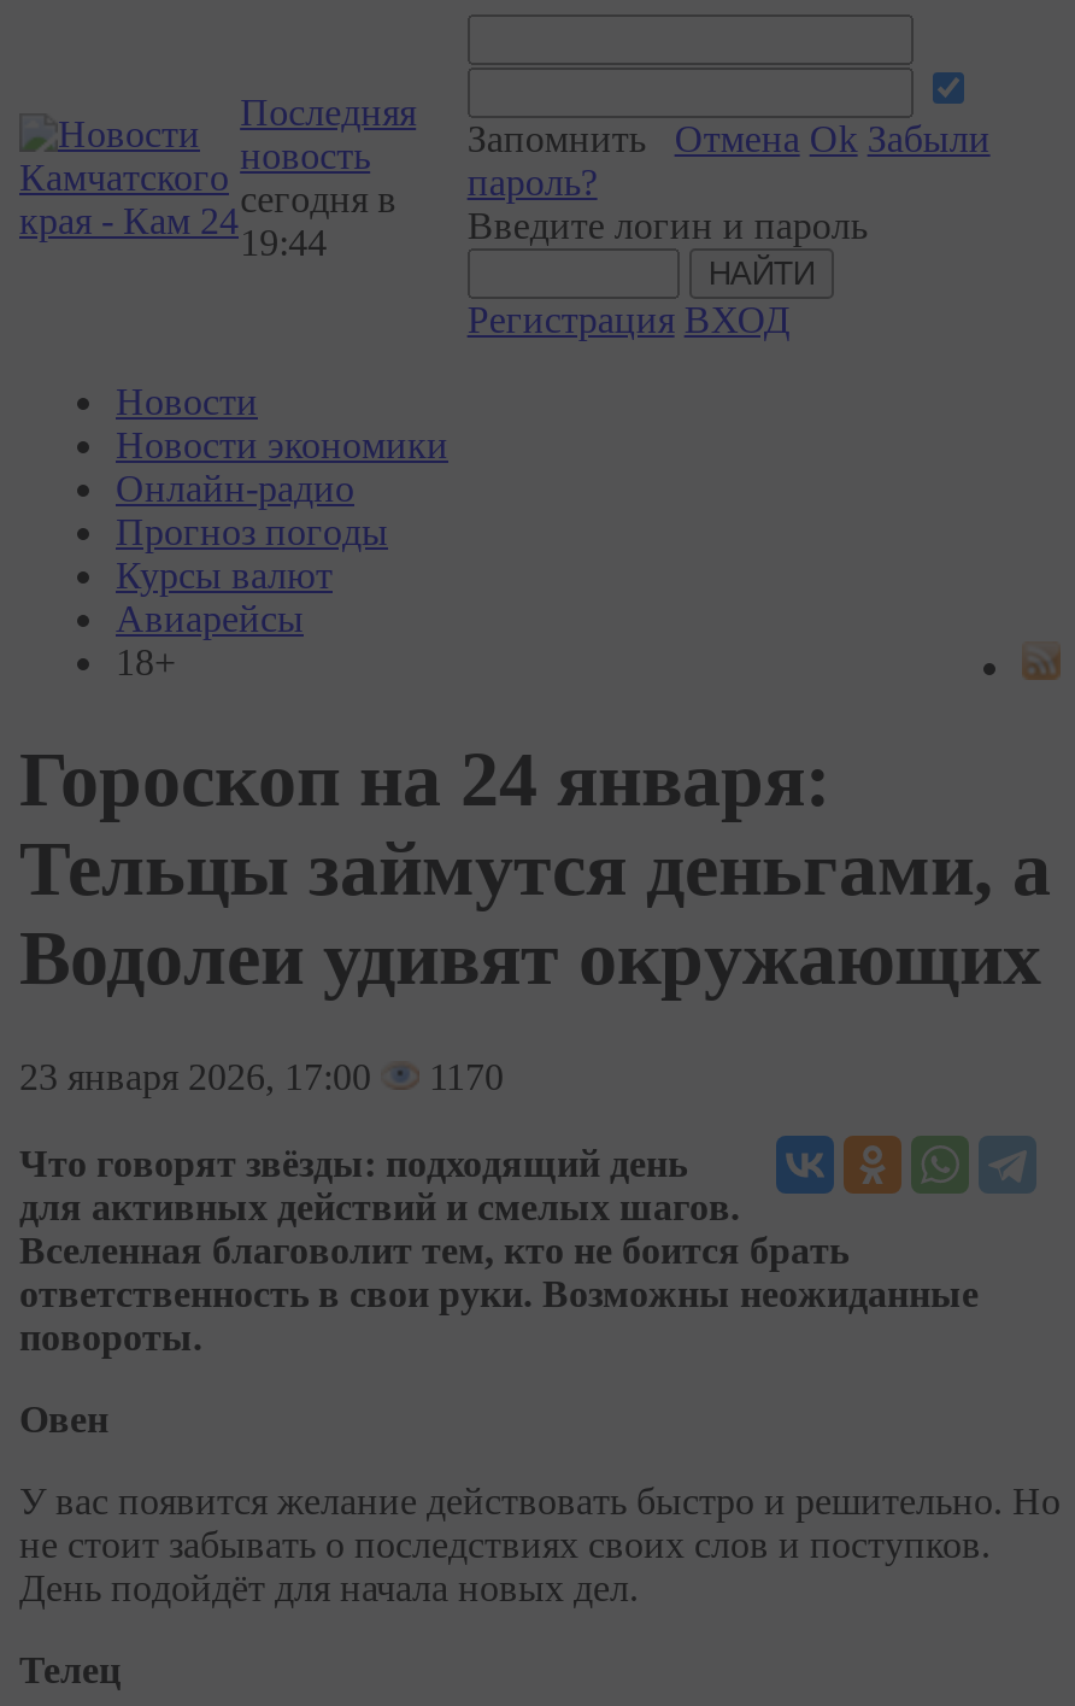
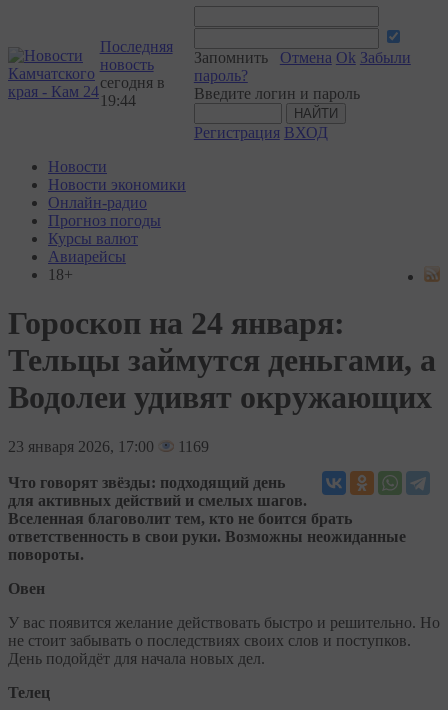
[19,1056,504,1097] 23 января 2026, 17:00 1170 -> [8,438,209,455] 23 января 2026, 17:00 1169

